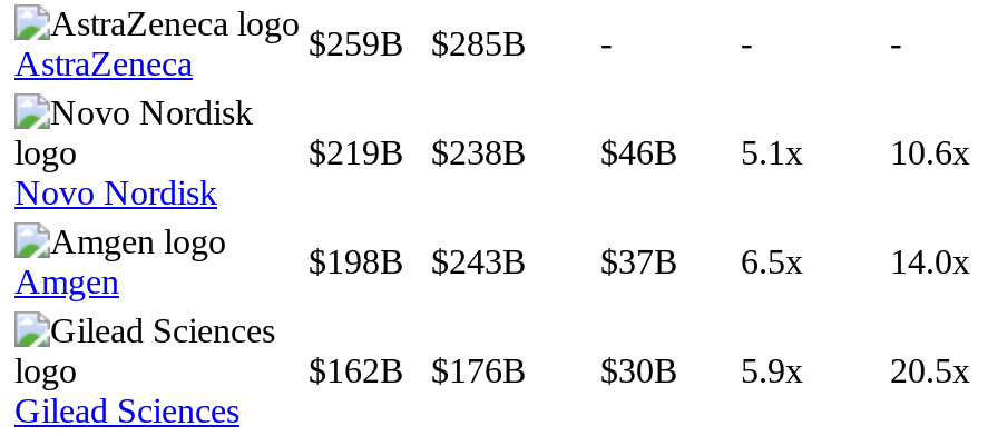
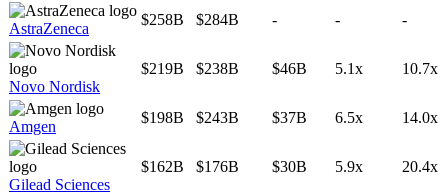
[309,24,527,62] $259B | $285B -> [141,11,239,28] $258B | $284B
[890,133,970,171] 10.6x -> [402,60,438,77] 10.7x
[890,351,970,389] 20.5x -> [402,158,438,175] 20.4x

